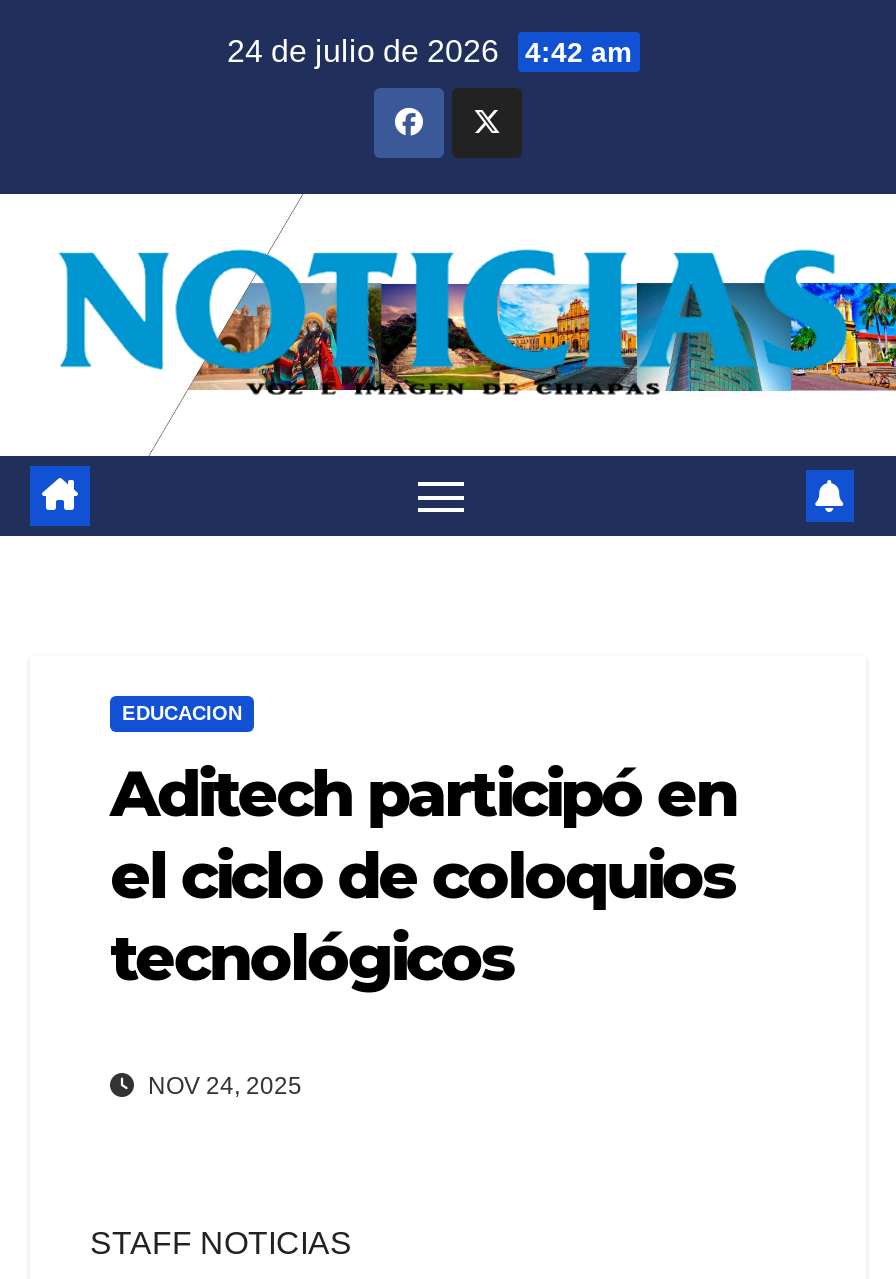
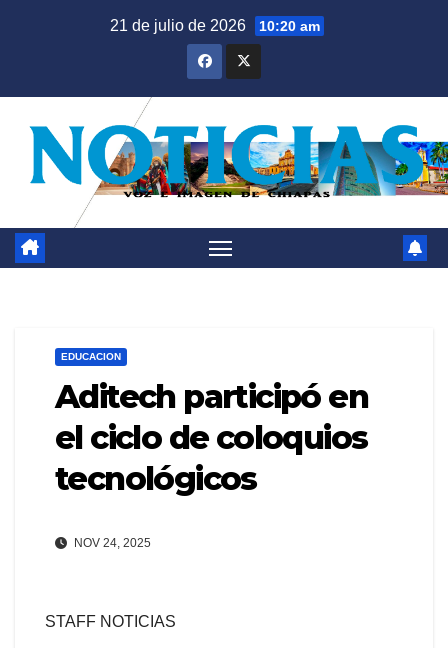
[227,34,631,68] 24 de julio de 2026 4:42 am -> [109,17,319,34] 21 de julio de 2026 10:20 am

